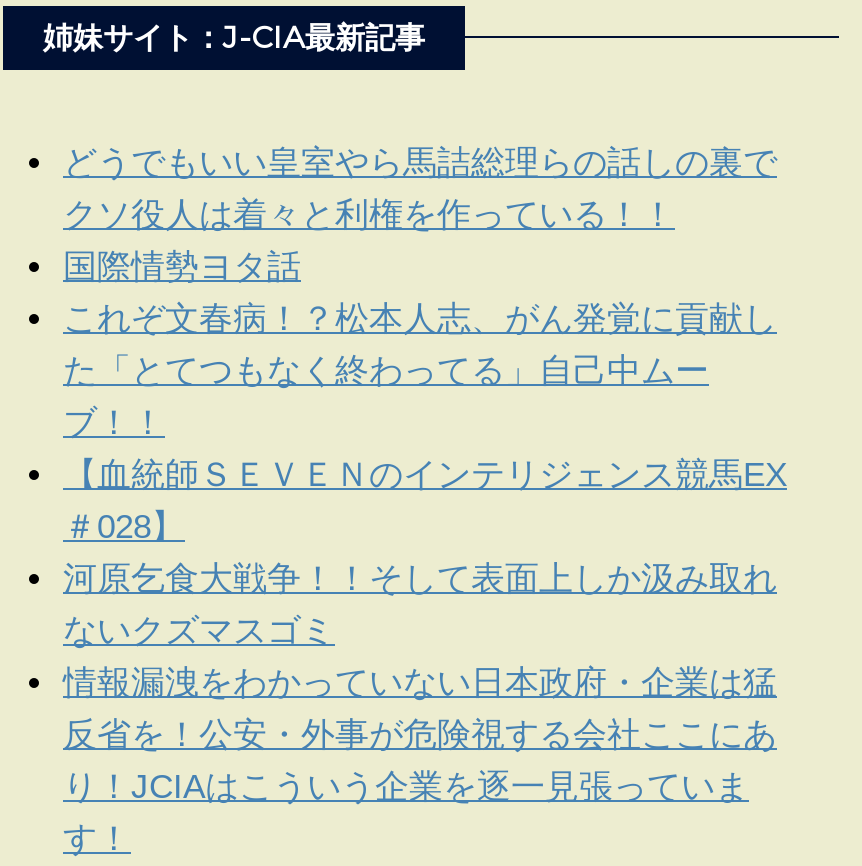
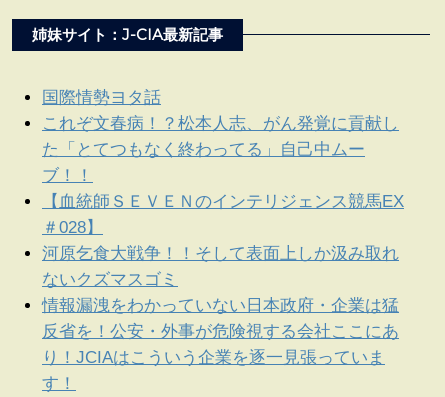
[63,144,777,234] どうでもいい皇室やら馬詰総理らの話しの裏で | クソ役人は着々と利権を作っている！！ -> none

